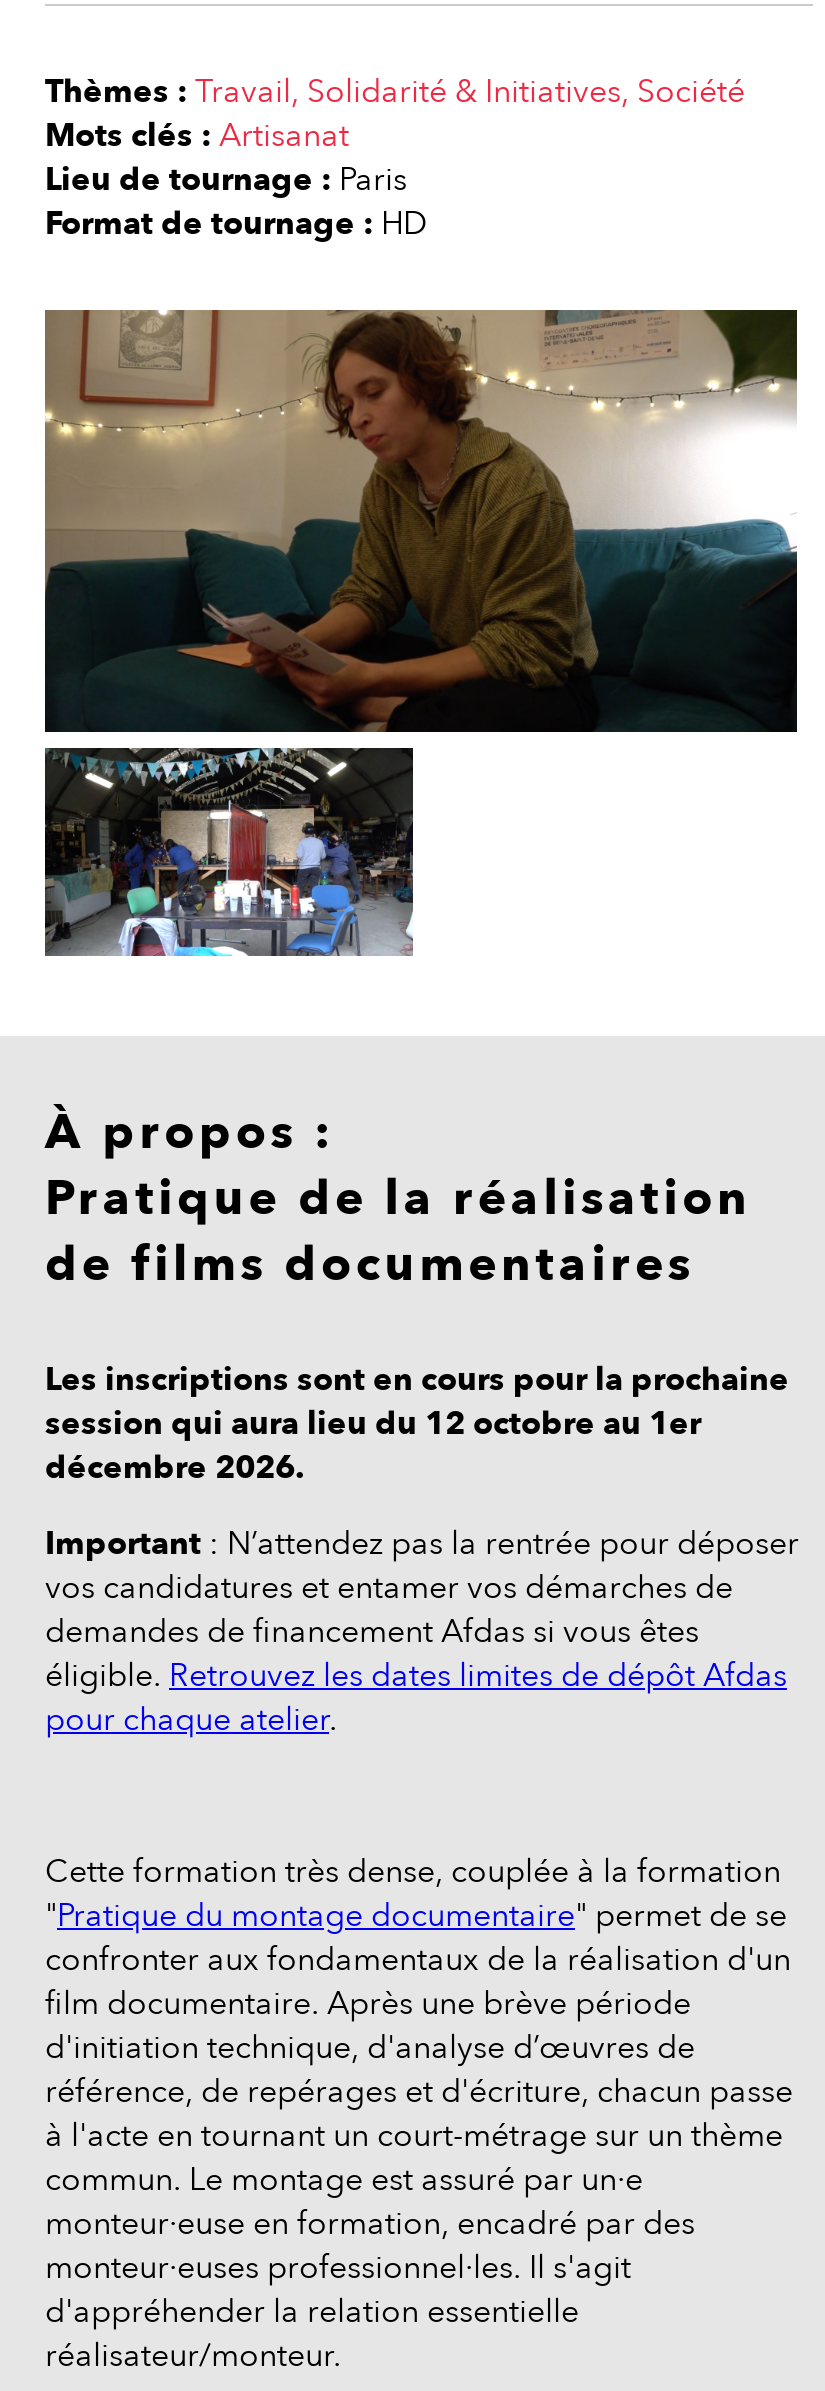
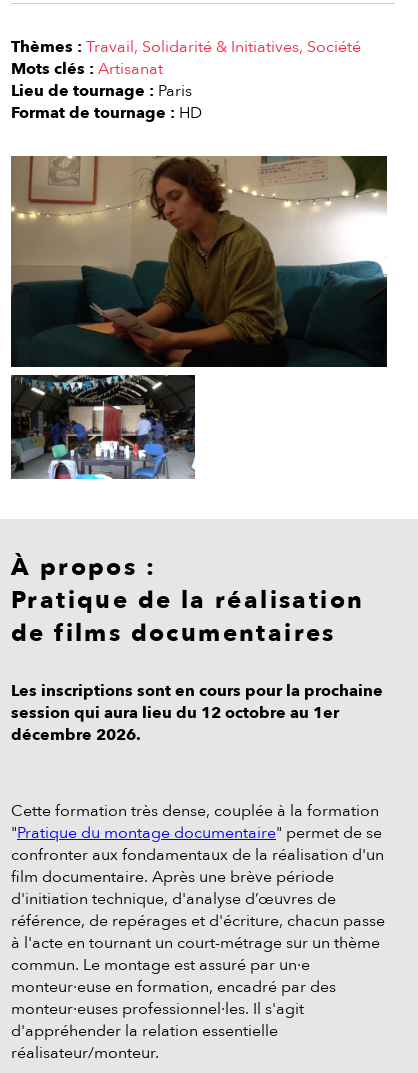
[45,1521,799,1741] Important: N’attendez pas la rentrée pour déposer | vos candidatures et entamer vos démarches de | demandes de financement Afdas si vous êtes | éligible. Retrouvez les dates limites de dépôt Afdas | pour chaque atelier. -> none

